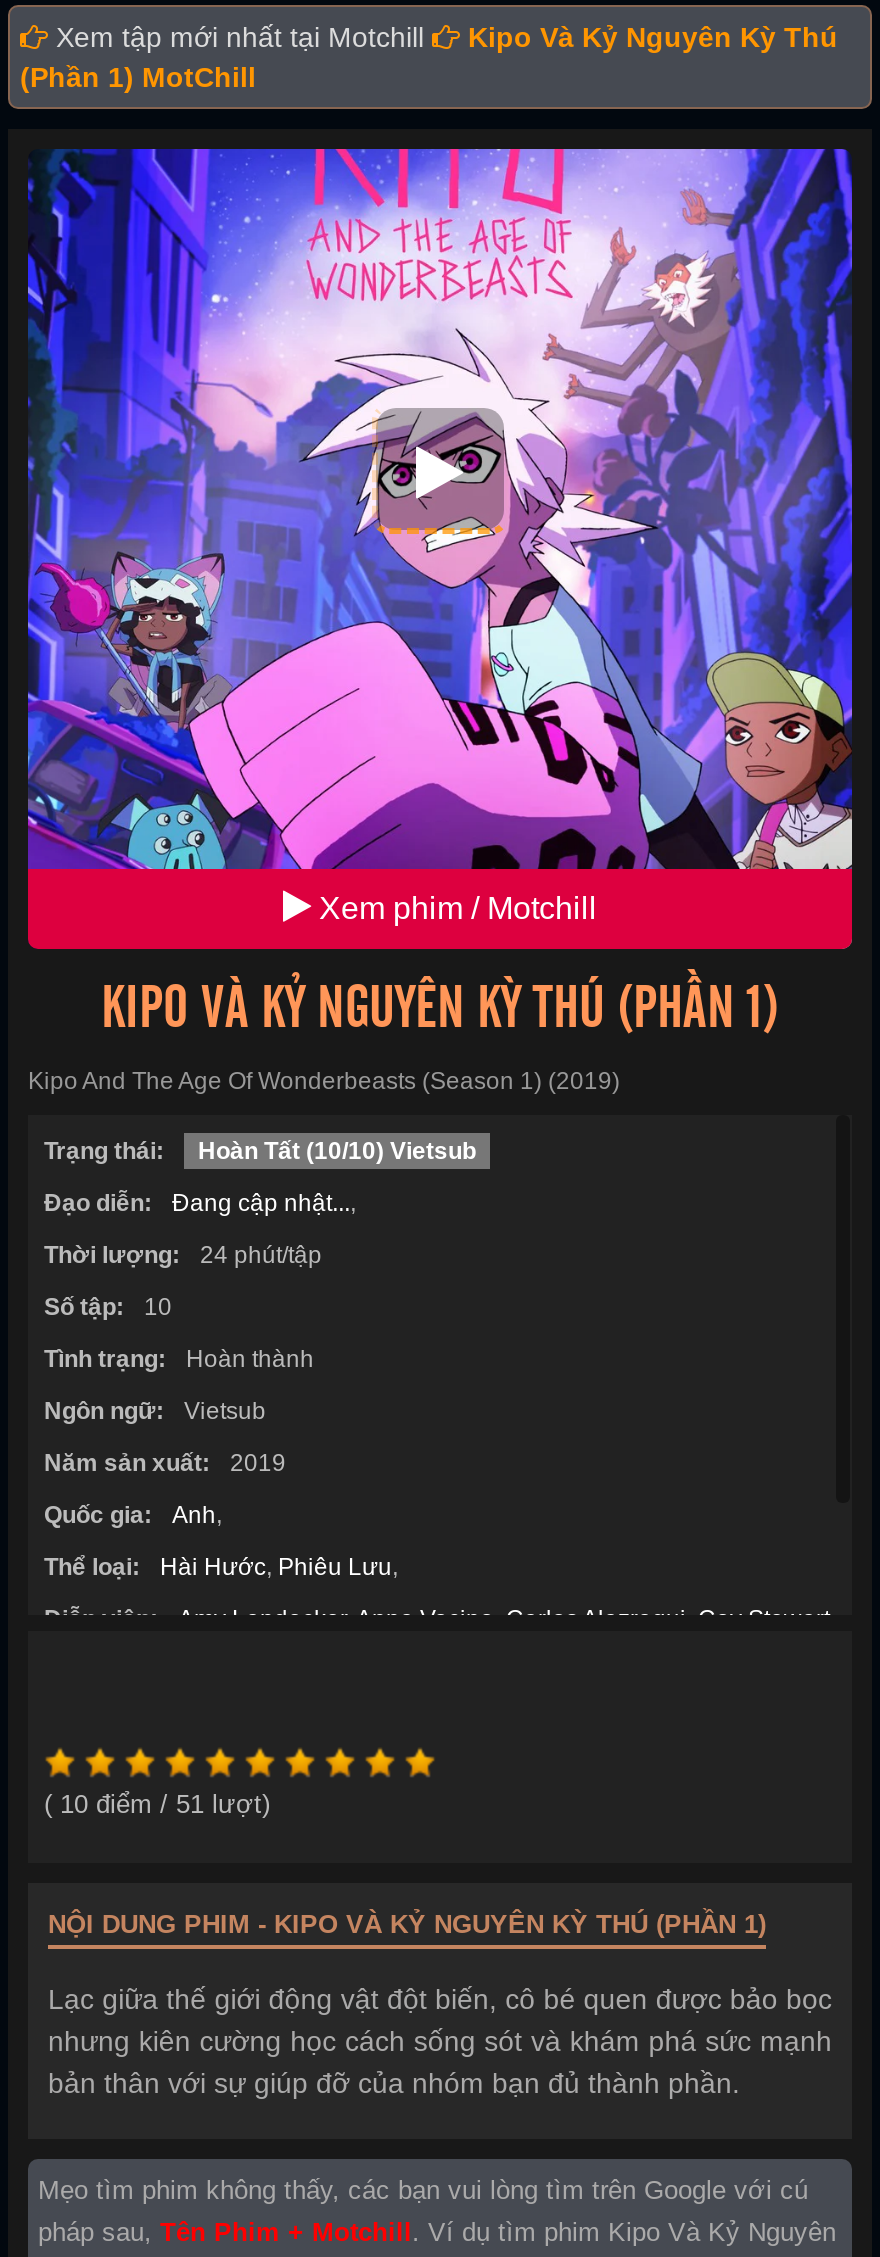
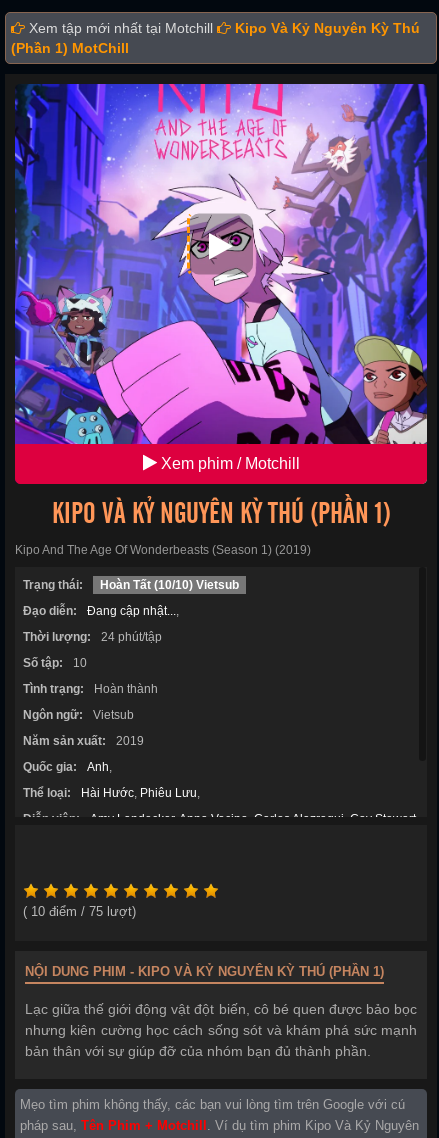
[44,1789,270,1819] (10 điểm / 51 lượt) -> [23,904,136,919] (10 điểm / 75 lượt)

